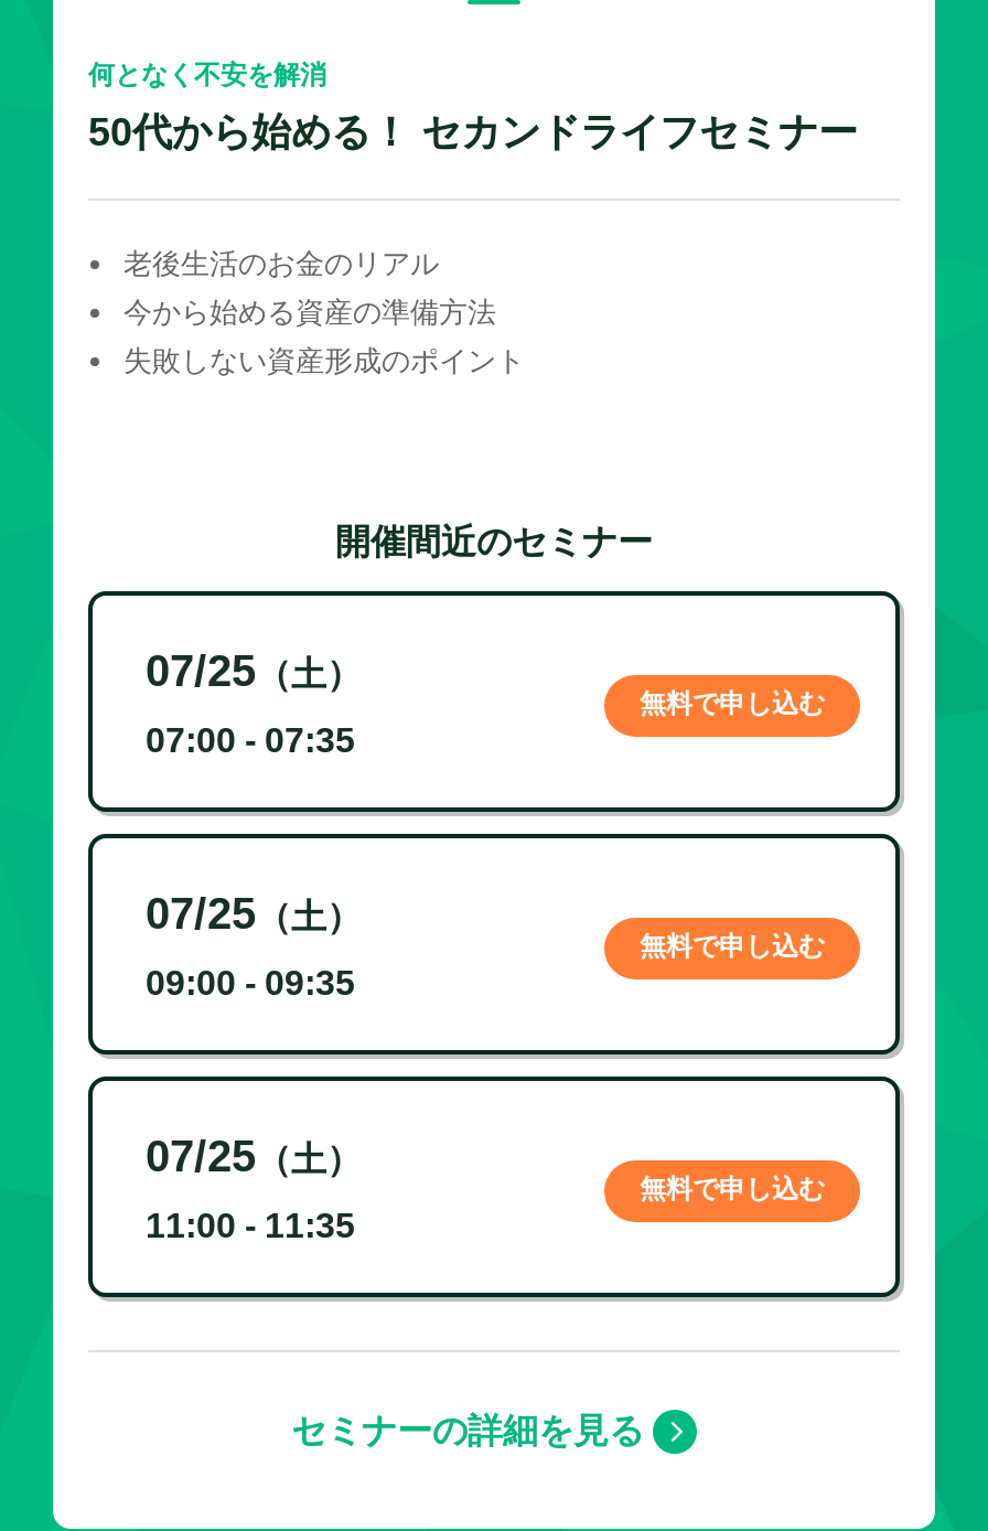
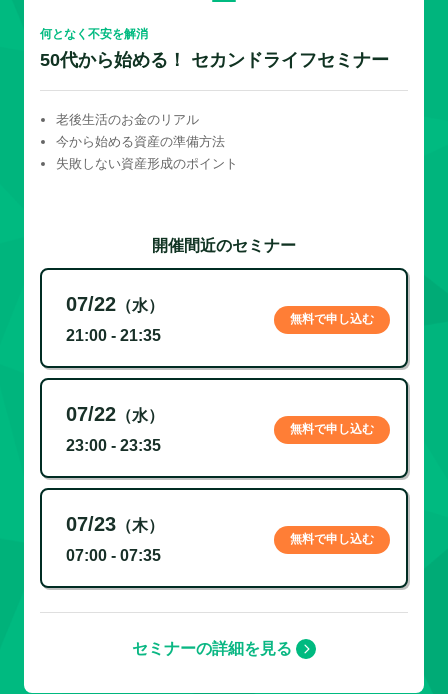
[146,647,362,695] 07/25（土） -> [66,293,164,315] 07/22（水）
[146,722,355,759] 07:00 - 07:35 -> [66,327,161,344] 21:00 - 21:35
[146,889,362,938] 07/25（土） -> [66,403,164,425] 07/22（水）
[146,964,355,1002] 09:00 - 09:35 -> [66,437,161,454] 23:00 - 23:35
[146,1132,362,1181] 07/25（土） -> [66,513,164,535] 07/23（木）
[146,1207,355,1245] 11:00 - 11:35 -> [66,547,161,564] 07:00 - 07:35

